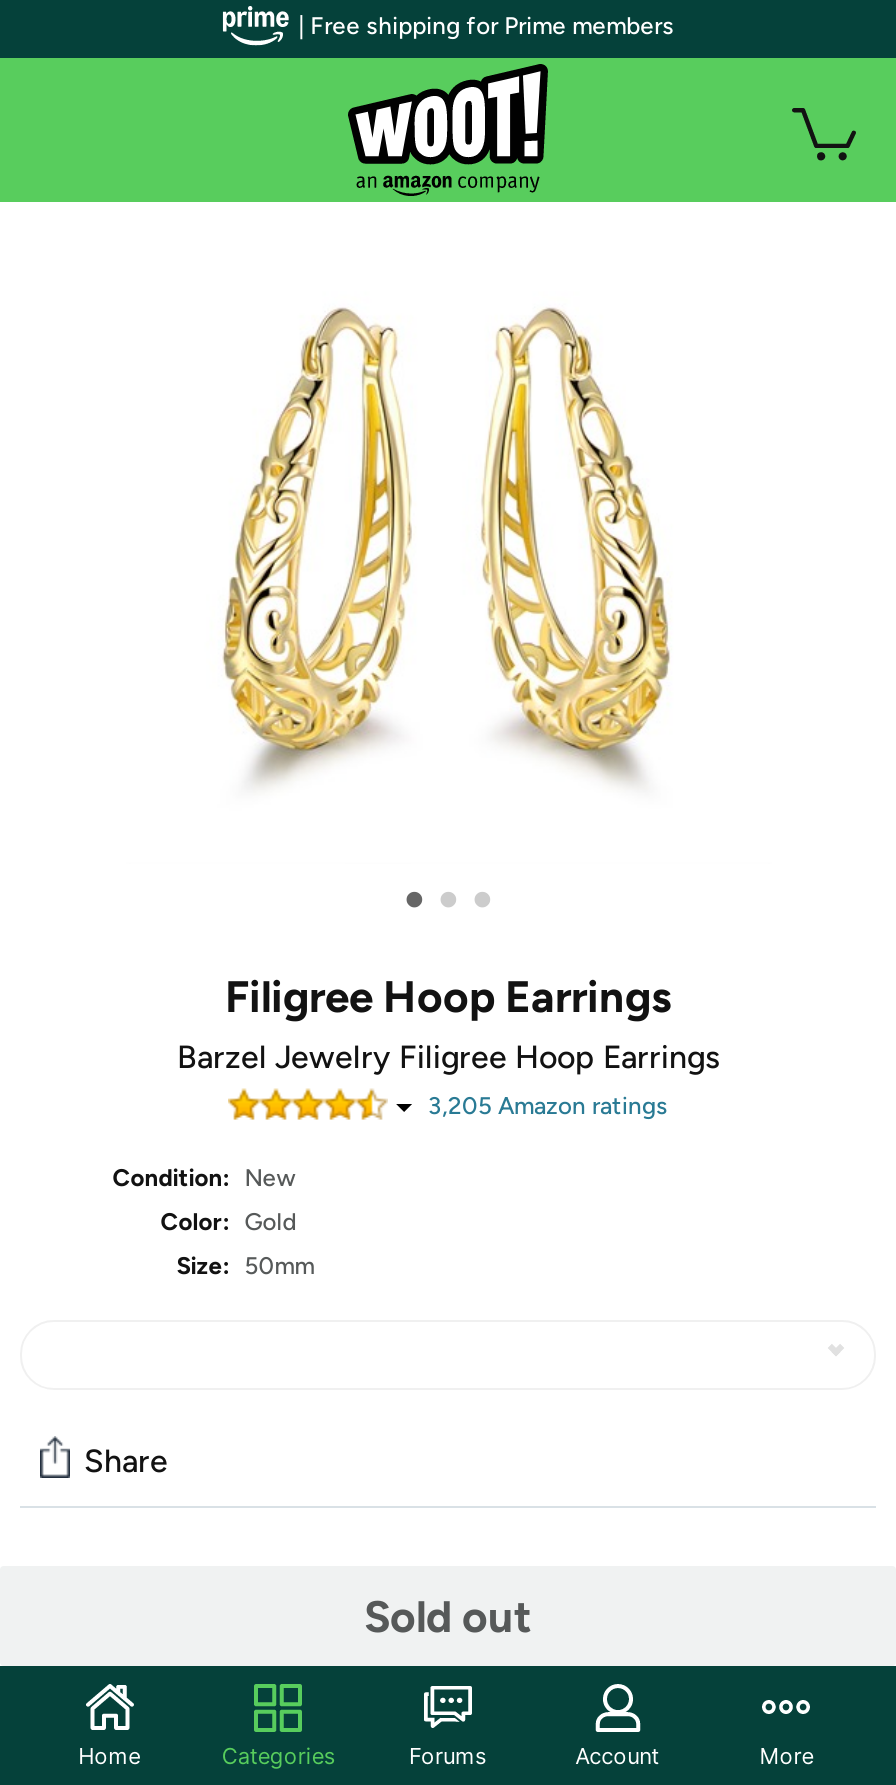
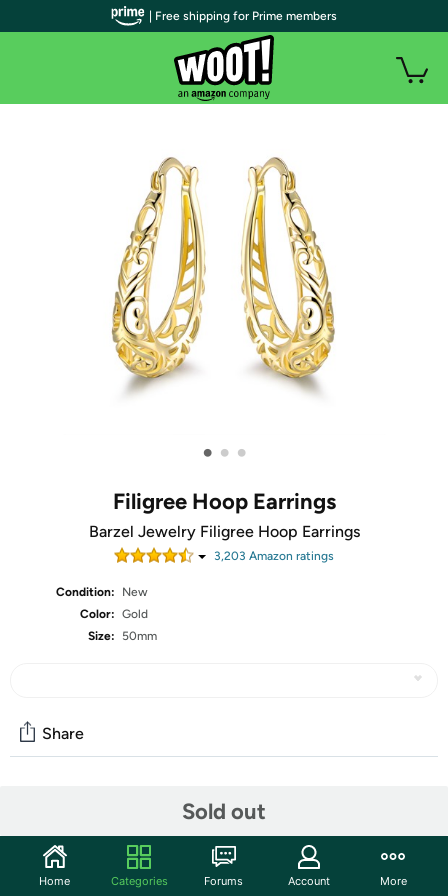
[428,1092,668,1120] 3,205 Amazon ratings -> [214,549,334,563] 3,203 Amazon ratings

